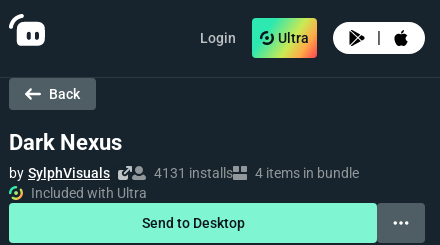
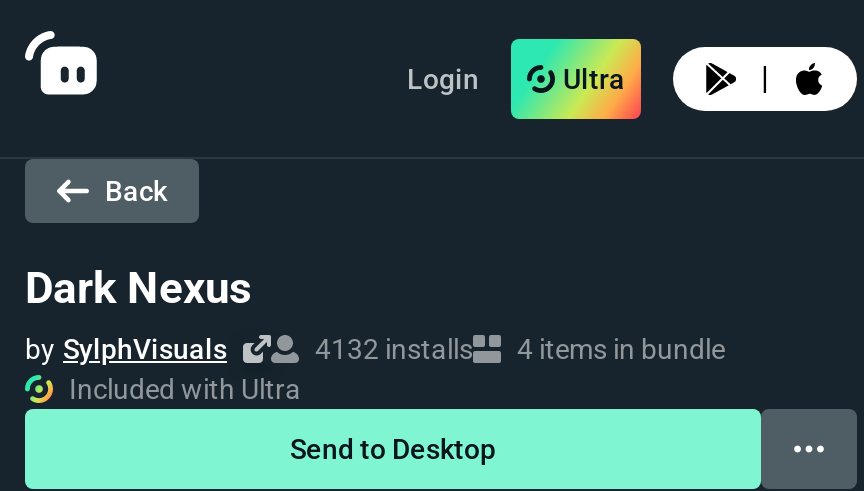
[154,165,359,181] 4131 installs 4 items in bundle -> [315,333,725,365] 4132 installs 4 items in bundle

